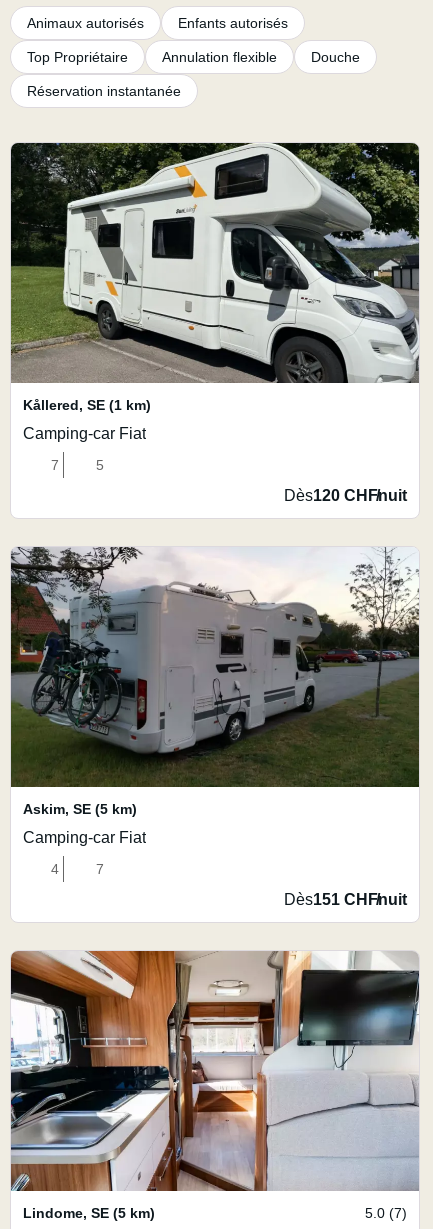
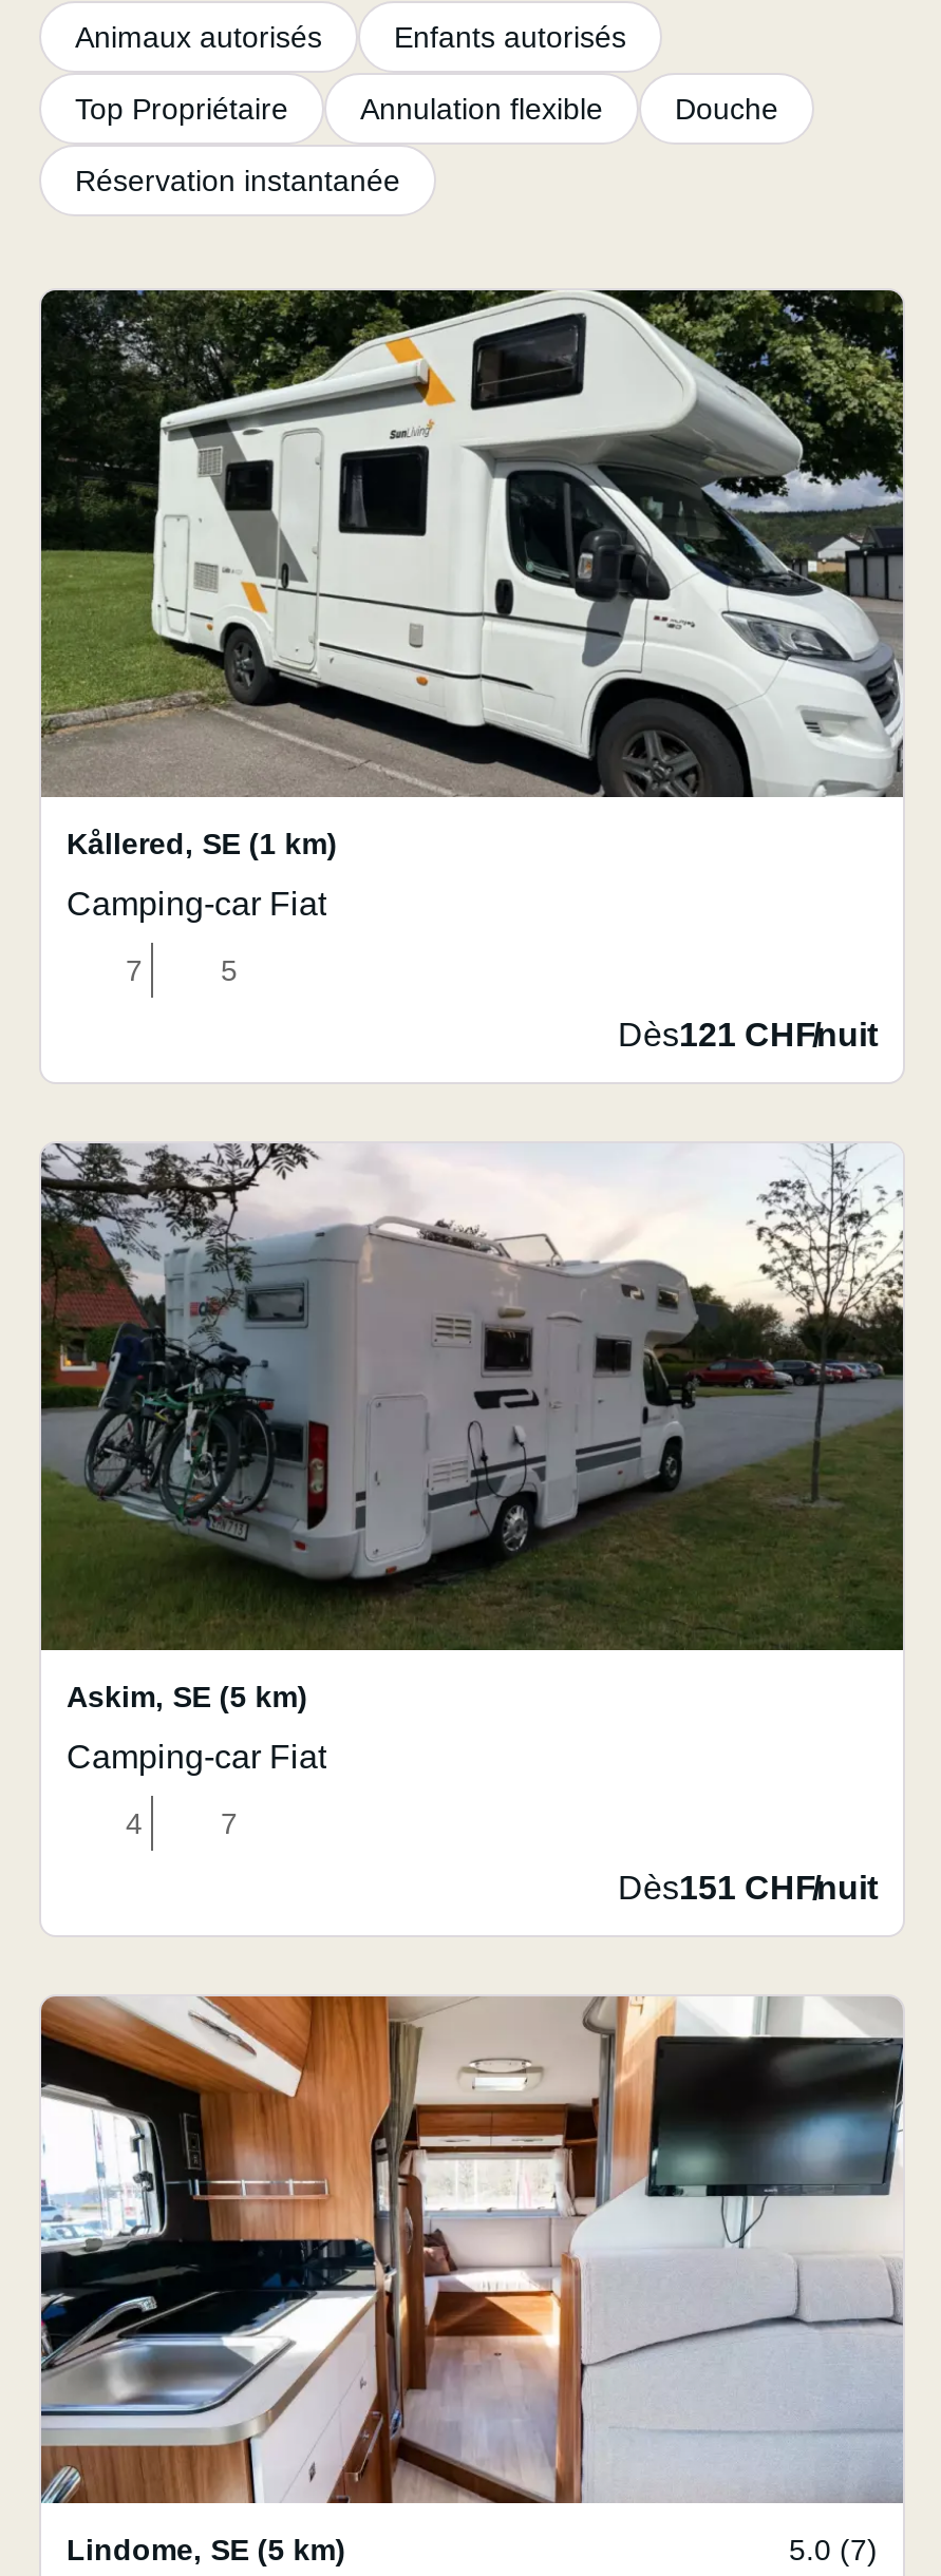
[284,487,407,504] Dès120 CHF/nuit -> [618,1017,878,1053] Dès121 CHF/nuit

